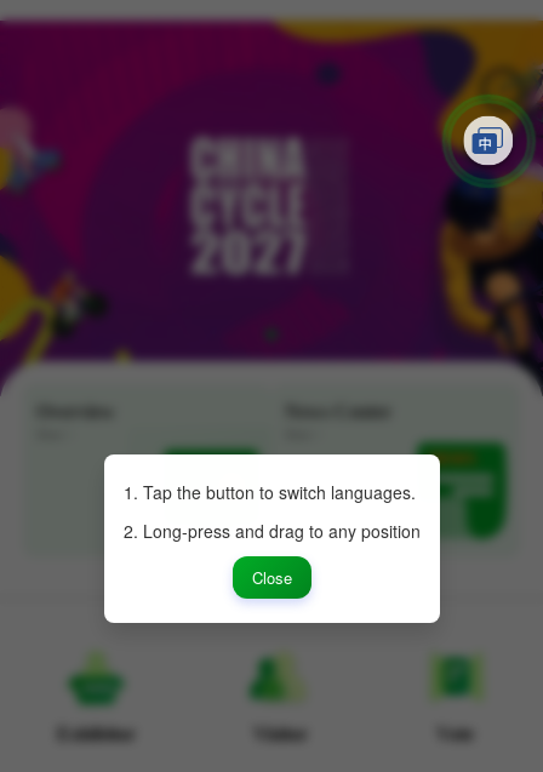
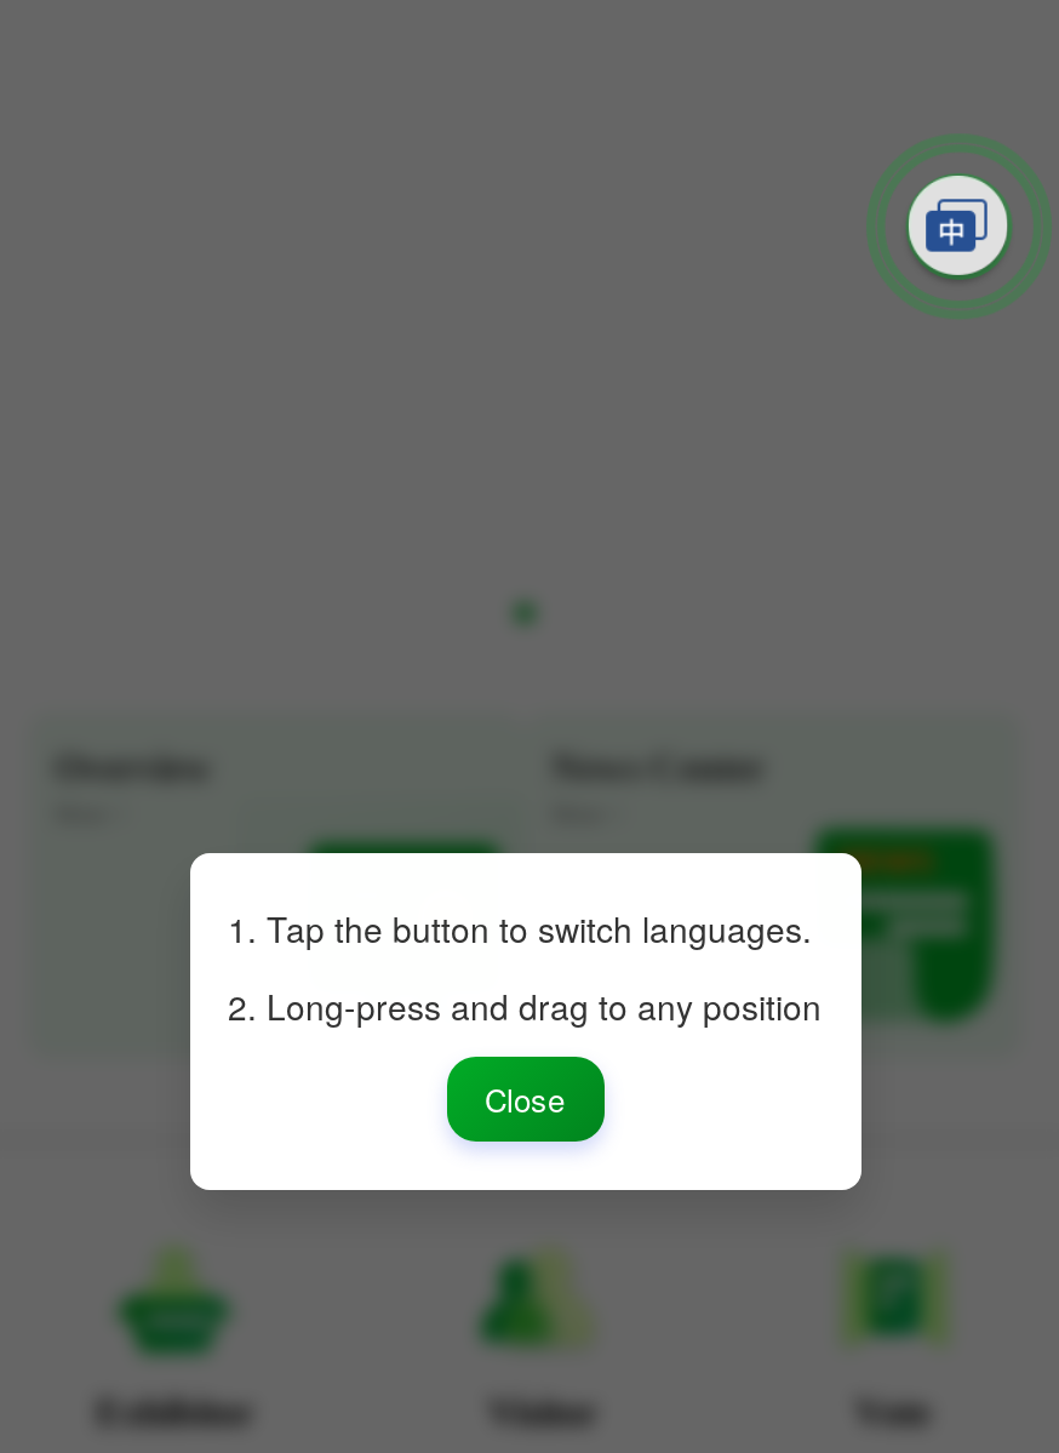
[4,18,539,394] [image] -> none

